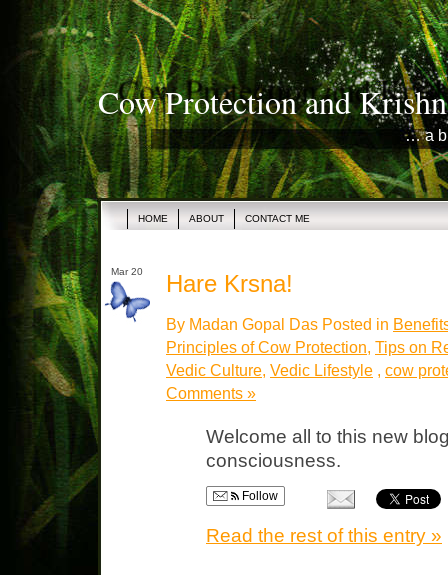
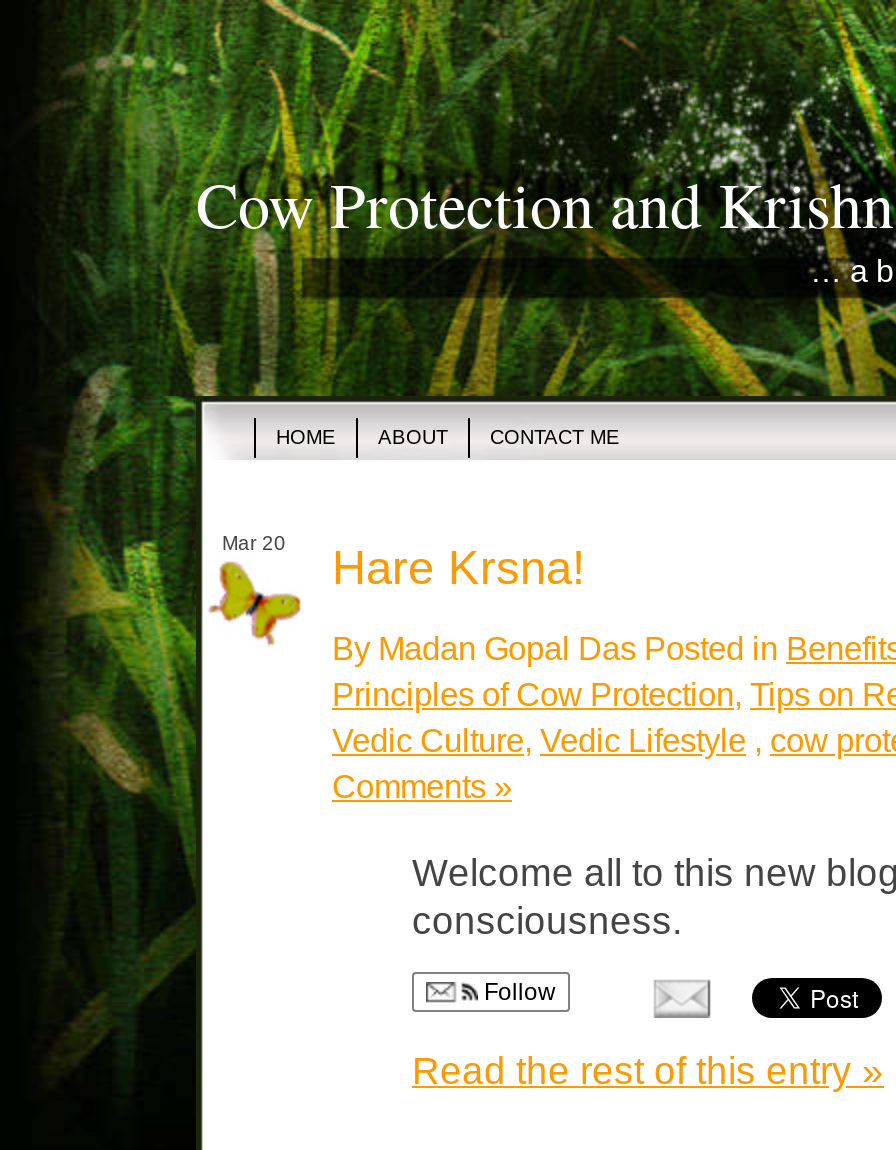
[105,281,151,322] [image] -> [210,560,302,644] [image]

